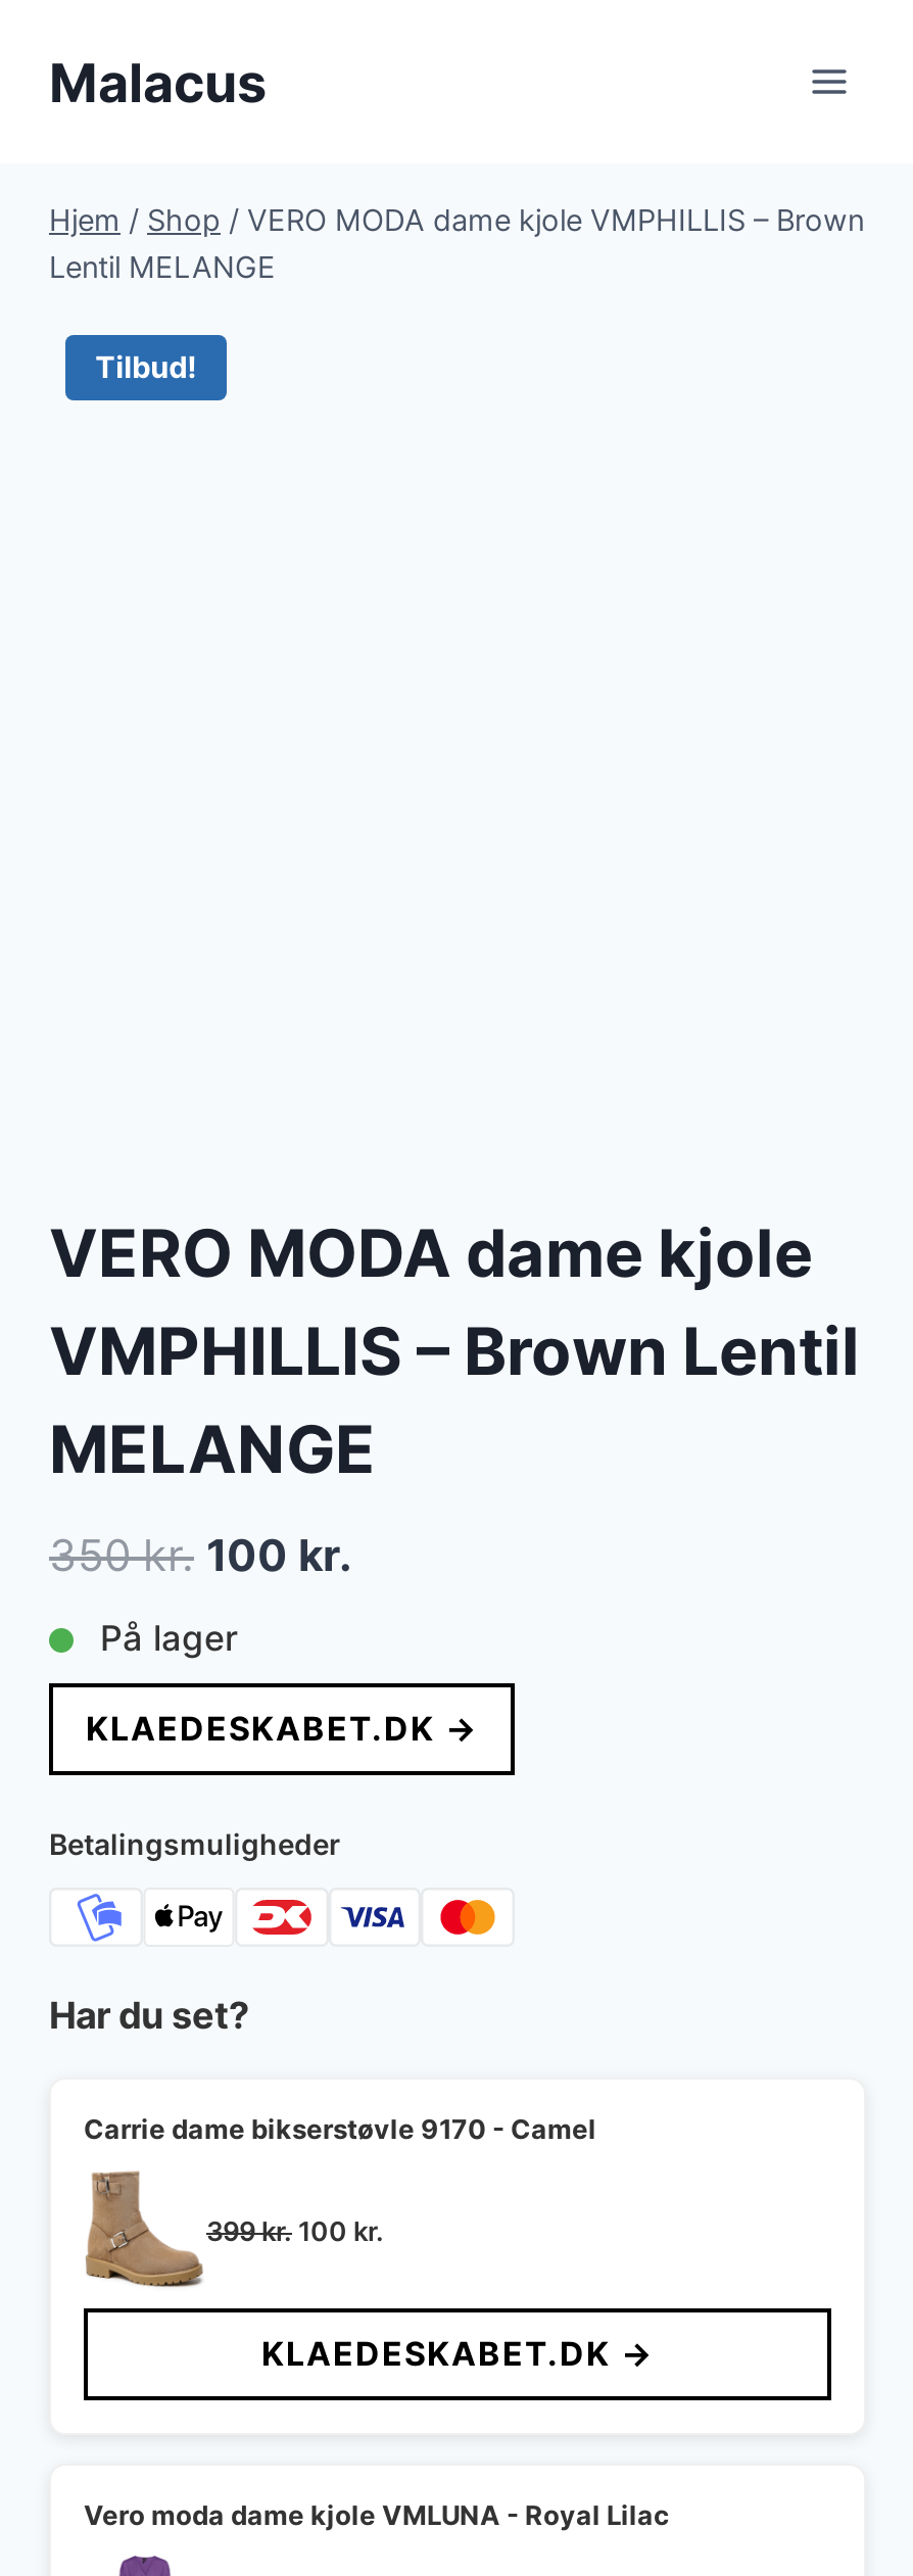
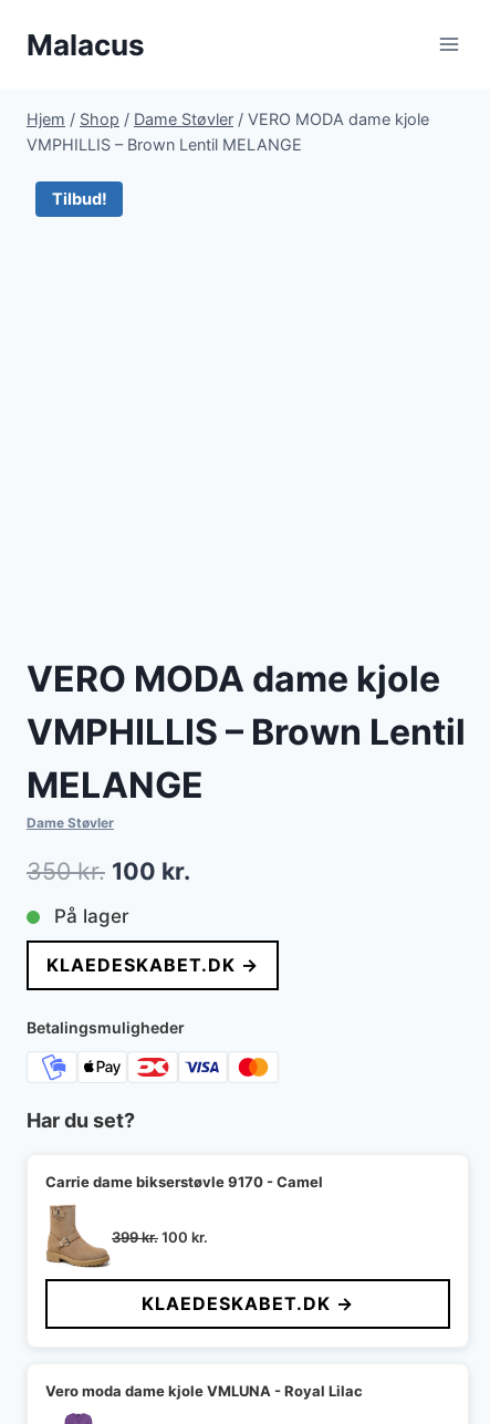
[49,202,864,284] Hjem / Shop / VERO MODA dame kjole VMPHILLIS – Brown | Lentil MELANGE -> [27,110,429,154] Hjem / Shop / Dame Støvler / VERO MODA dame kjole | VMPHILLIS – Brown Lentil MELANGE
none -> [27,815,114,831] Dame Støvler

